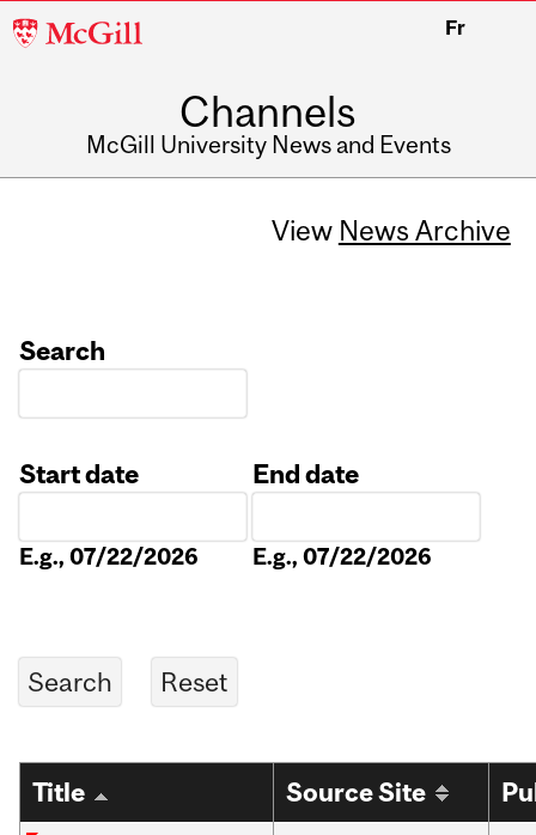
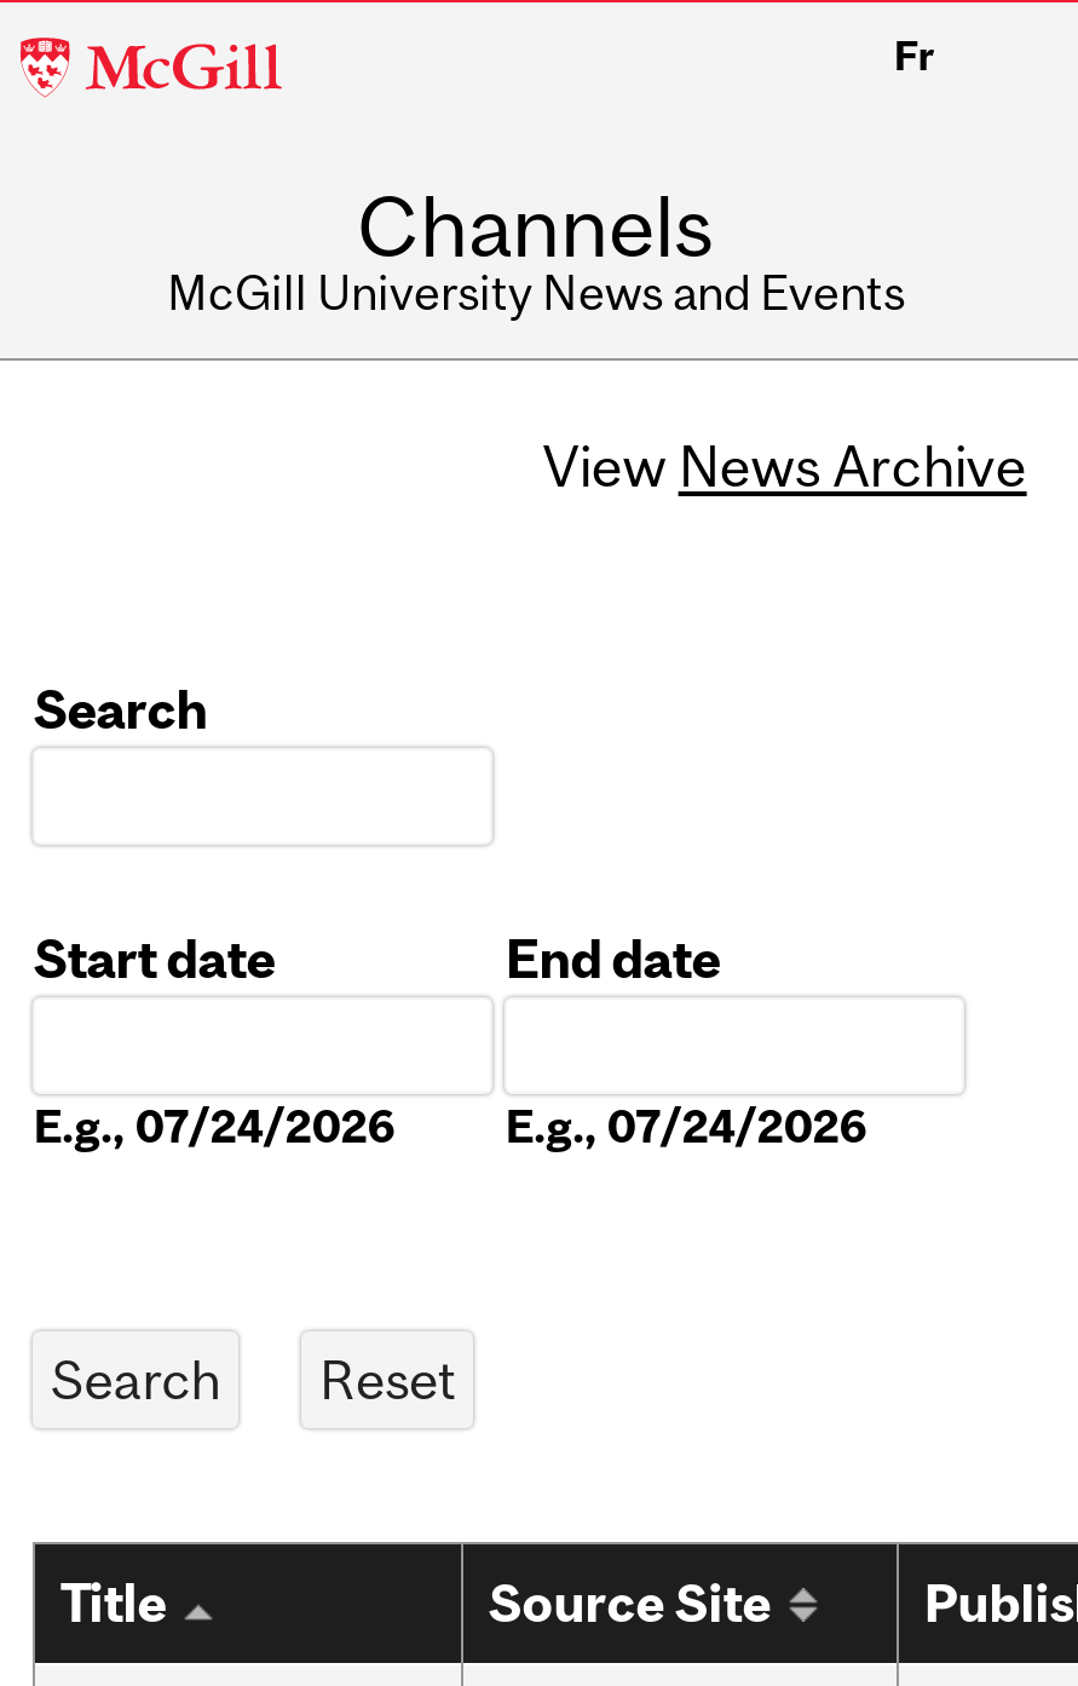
[19,543,199,570] E.g., 07/22/2026 -> [33,1100,396,1153] E.g., 07/24/2026
[253,543,432,570] E.g., 07/22/2026 -> [505,1100,868,1153] E.g., 07/24/2026

